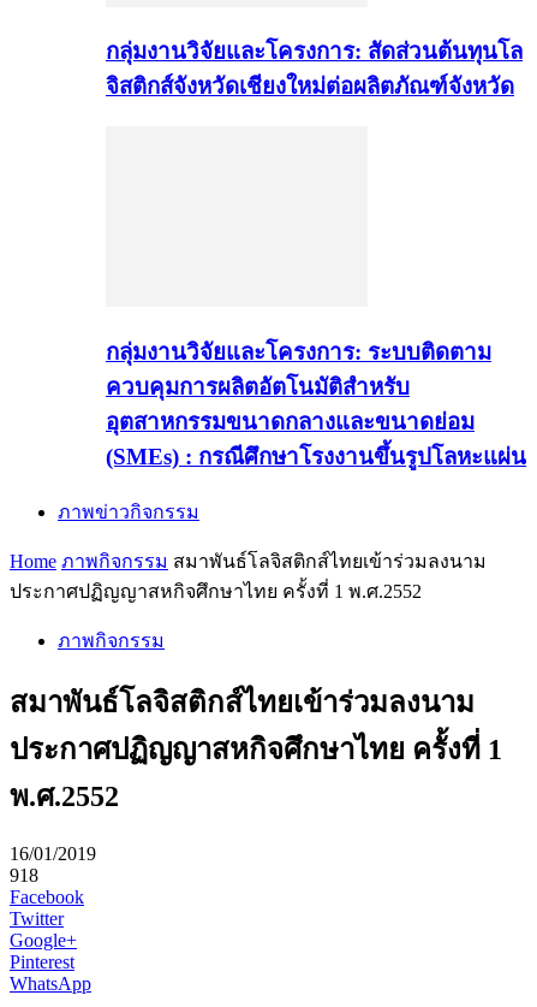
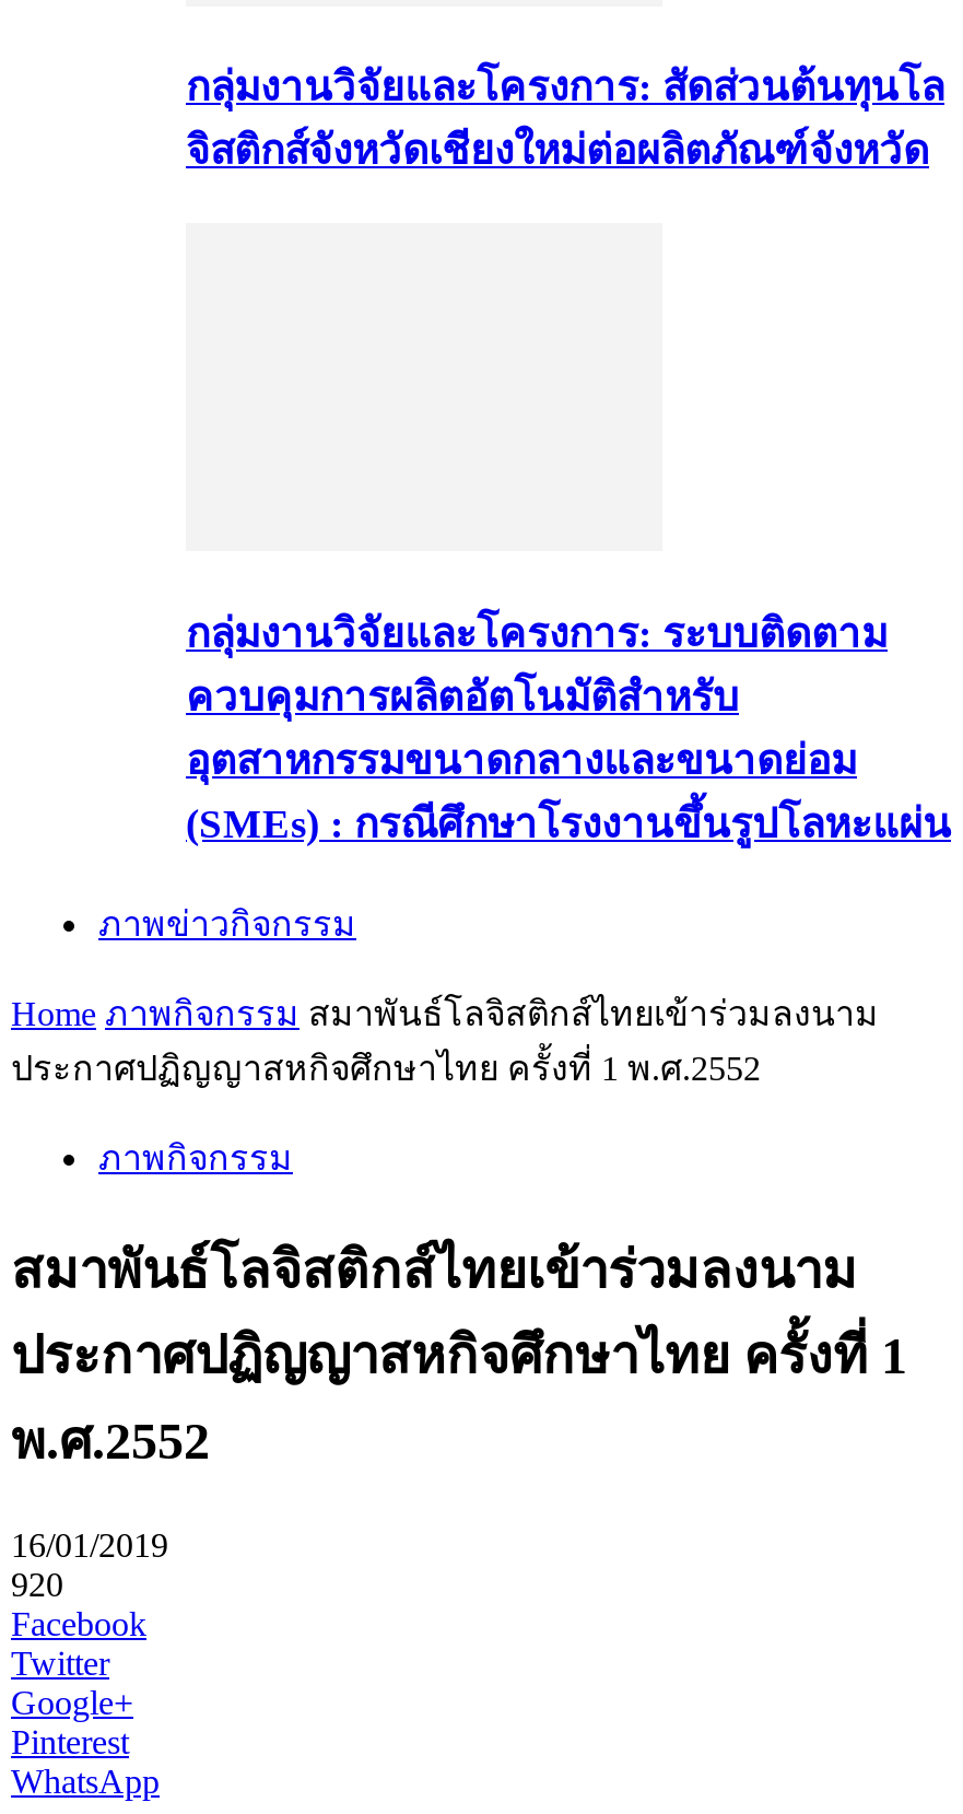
[10,865,38,886] 918 -> [11,1566,63,1604] 920

